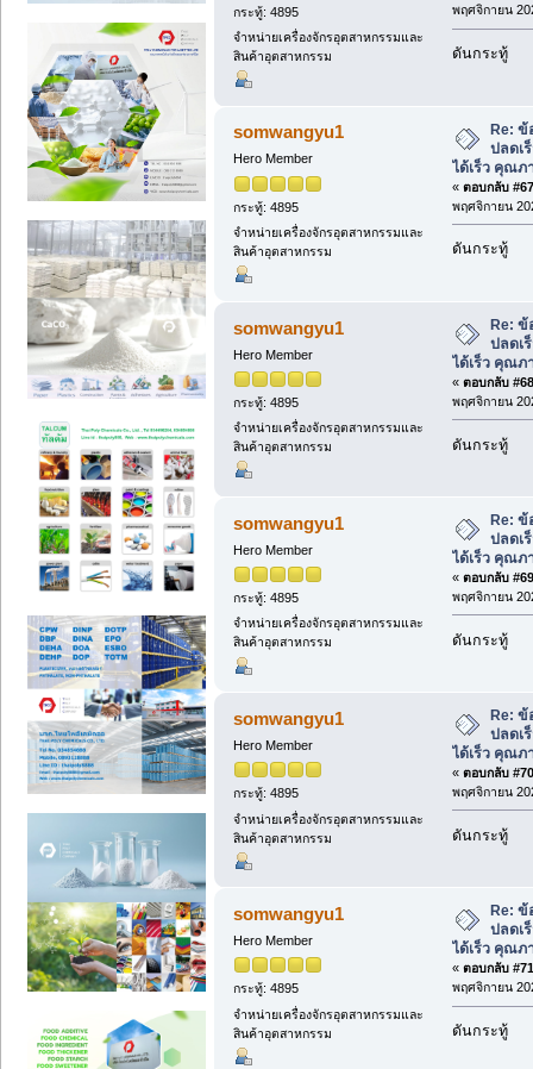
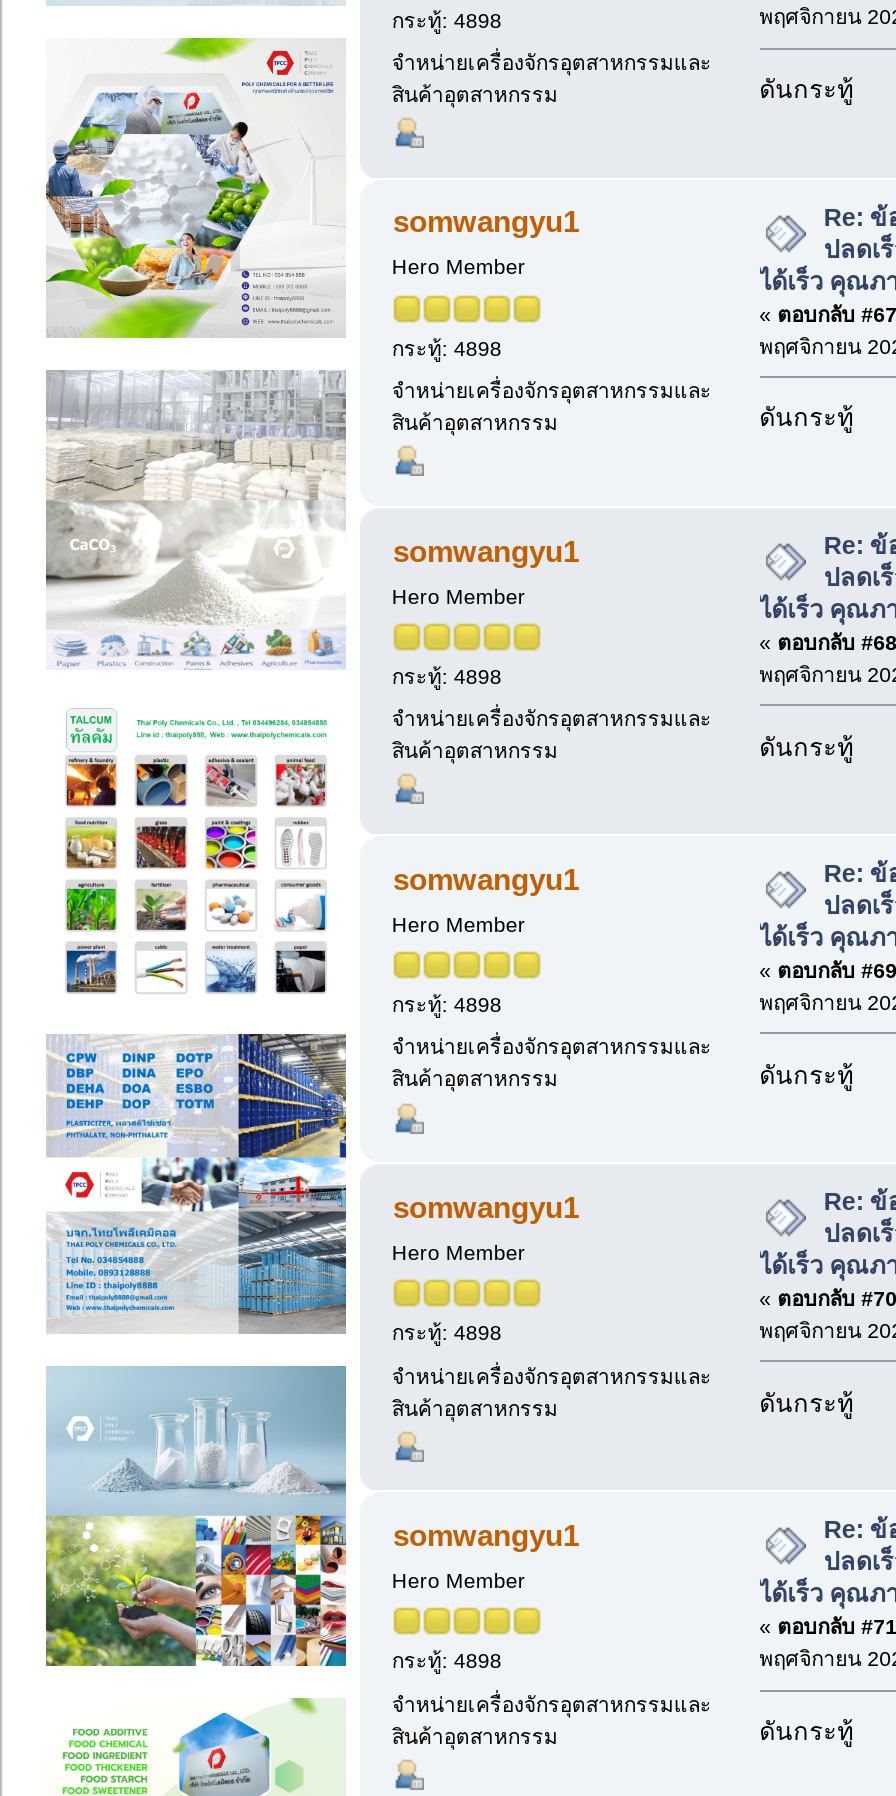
[233,4,299,19] กระทู้: 4895 -> [392,7,502,31] กระทู้: 4898
[233,200,299,214] กระทู้: 4895 -> [392,336,502,360] กระทู้: 4898
[233,395,299,409] กระทู้: 4895 -> [392,664,502,688] กระทู้: 4898
[233,591,299,605] กระทู้: 4895 -> [392,992,502,1016] กระทู้: 4898
[233,786,299,800] กระทู้: 4895 -> [392,1321,502,1345] กระทู้: 4898
[233,982,299,996] กระทู้: 4895 -> [392,1649,502,1673] กระทู้: 4898

